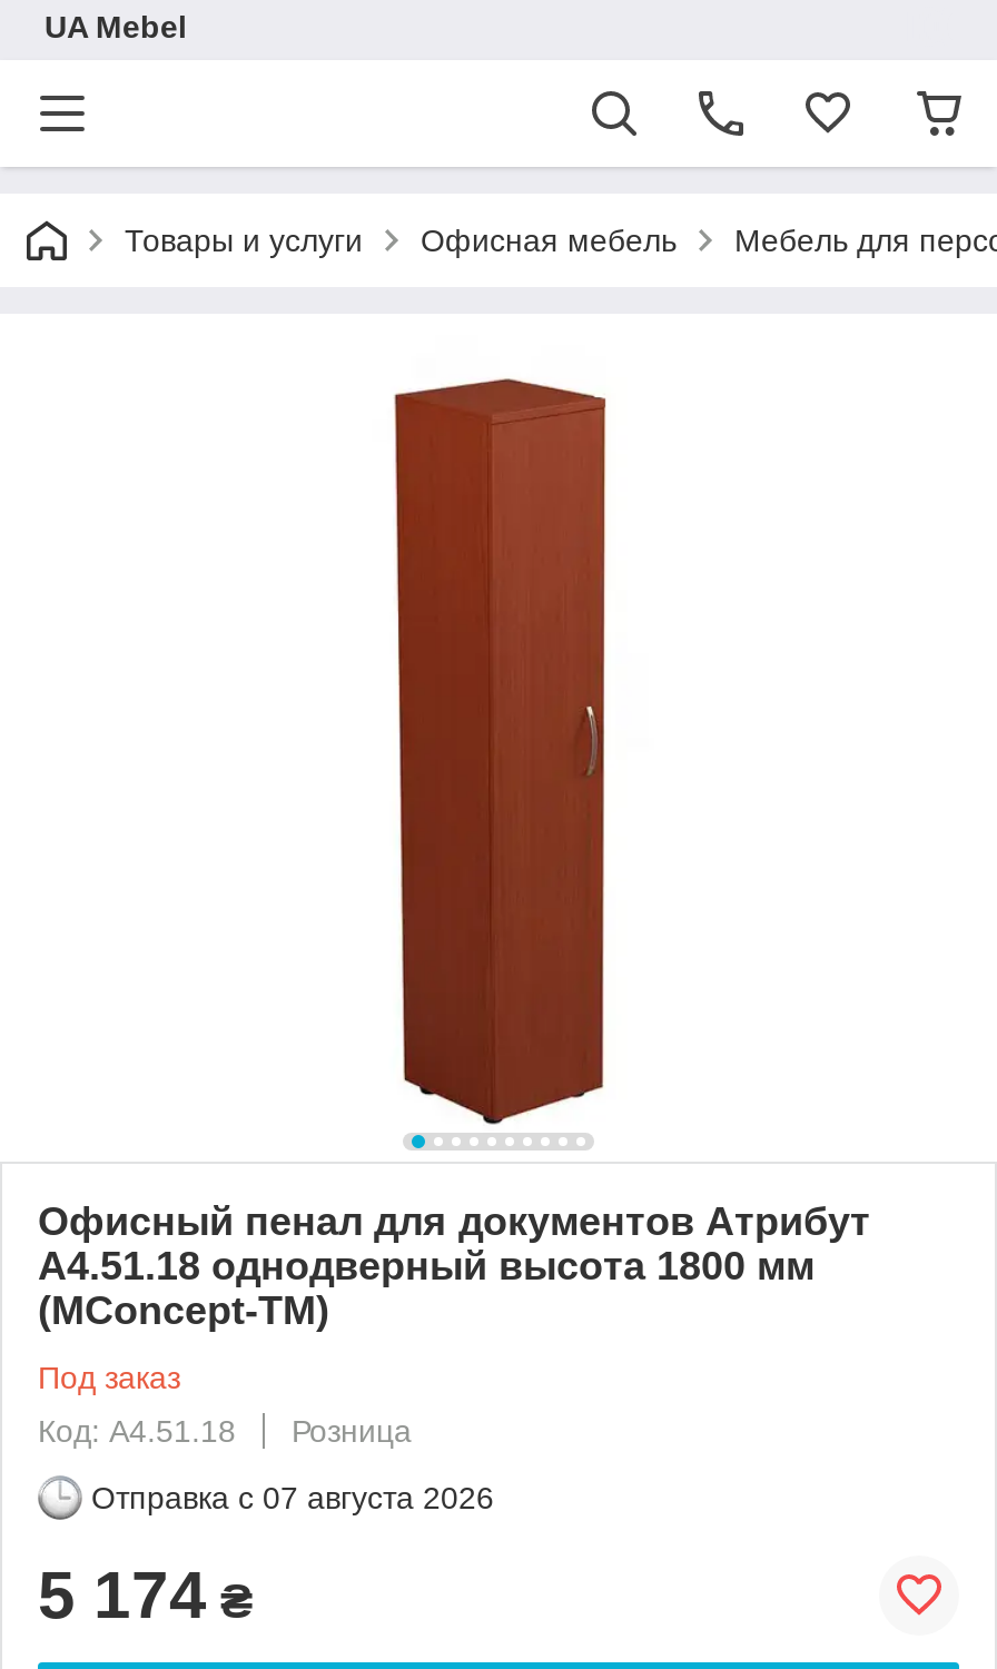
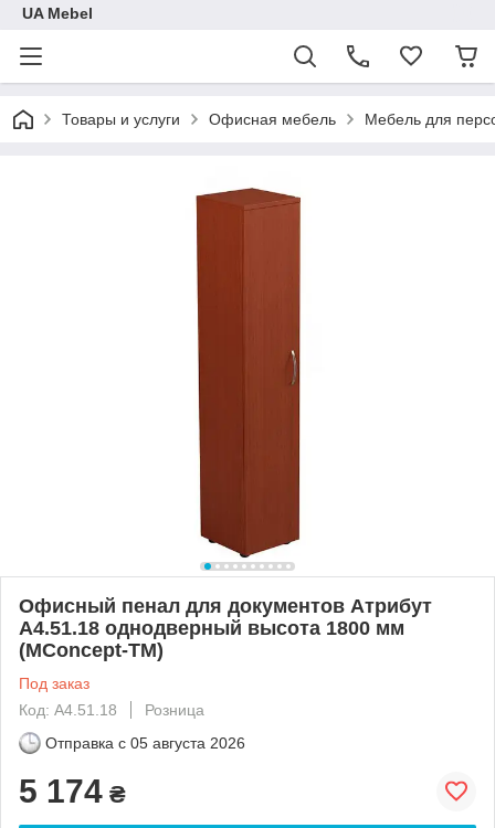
[91,1479,494,1515] Отправка с 07 августа 2026 -> [45,734,245,752] Отправка с 05 августа 2026

